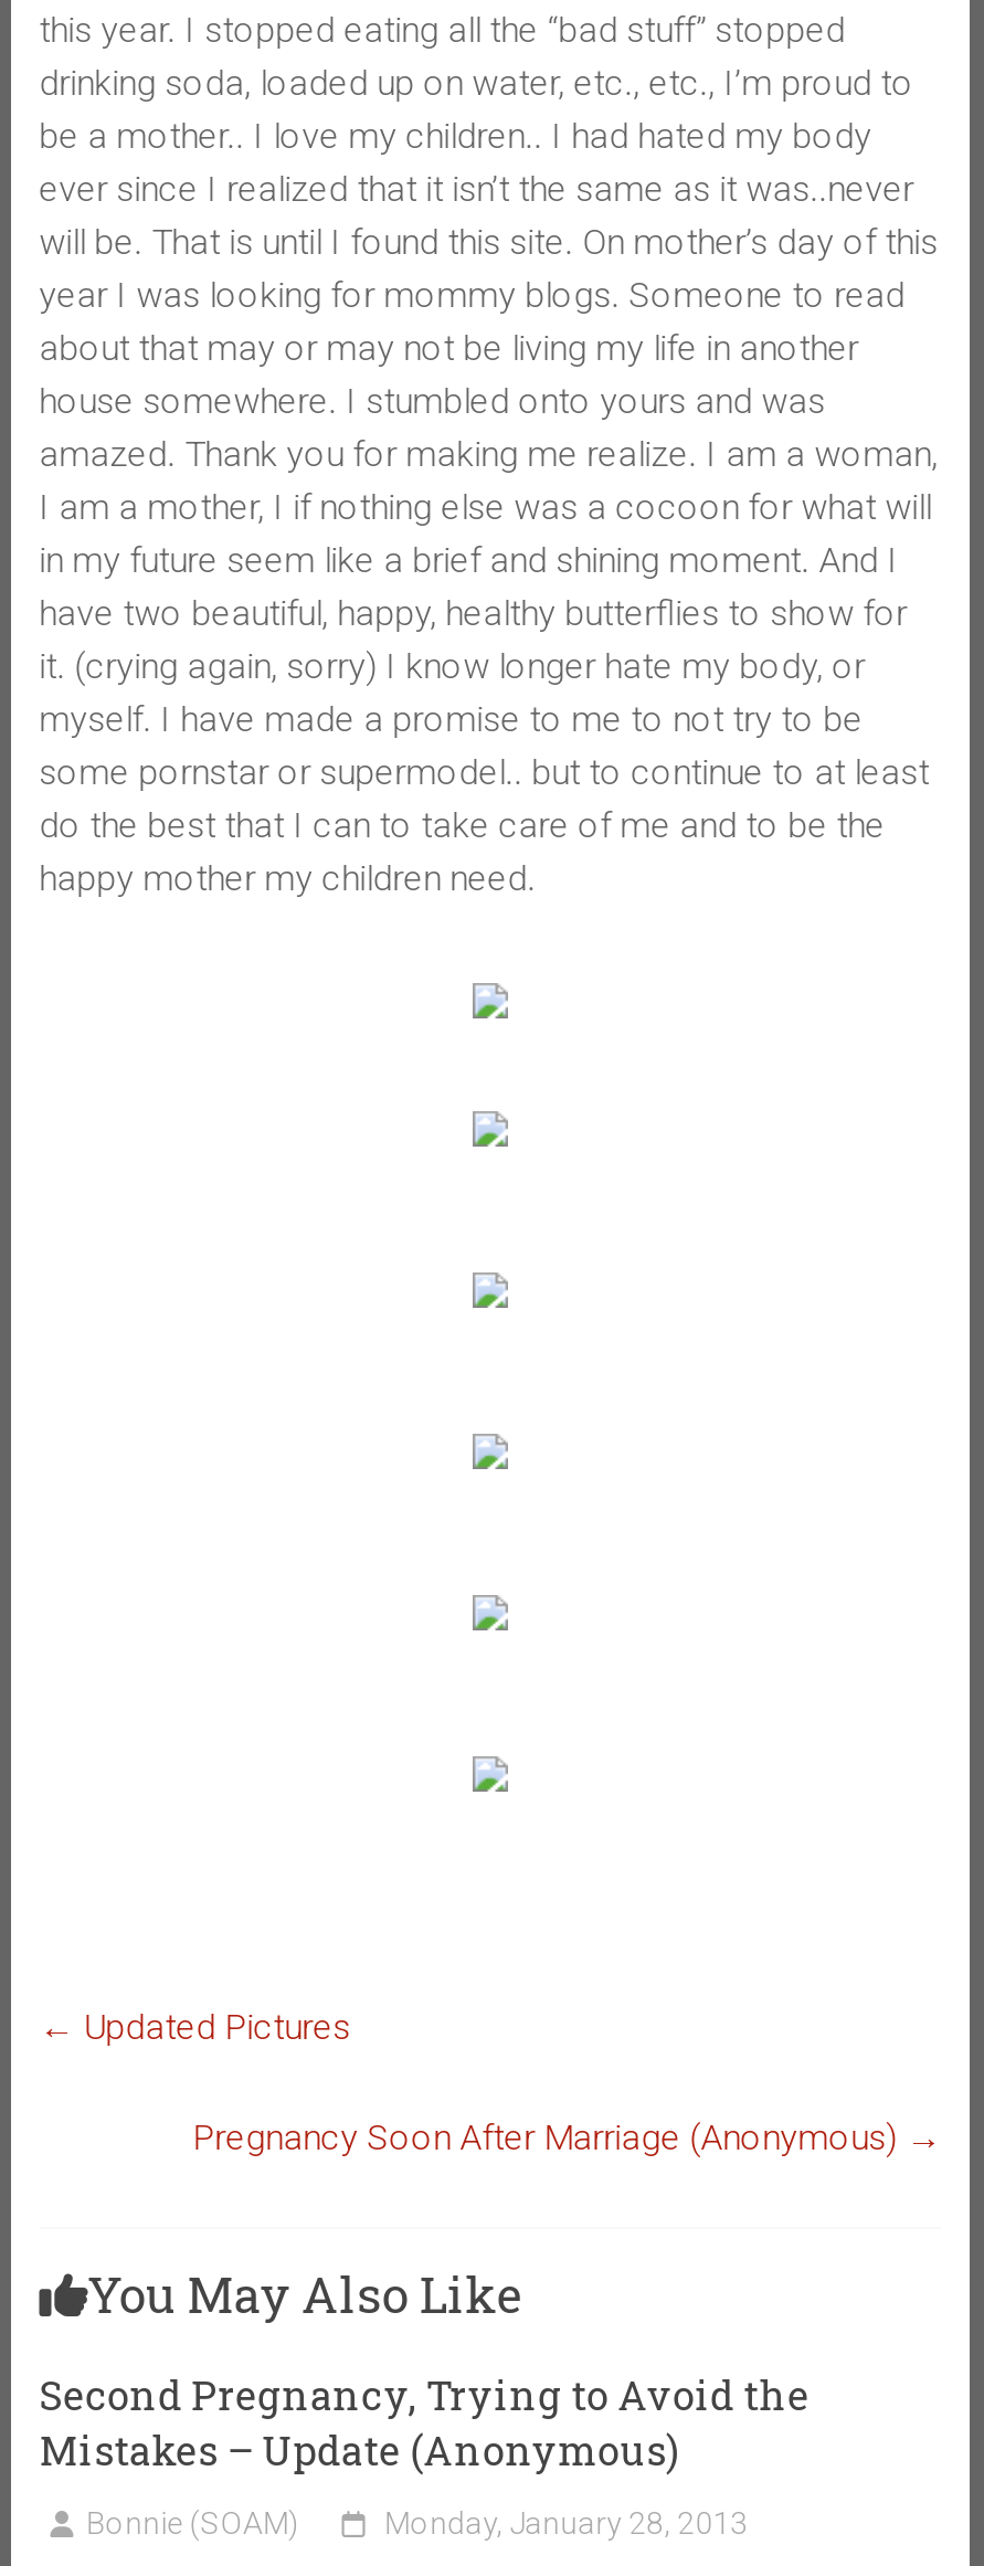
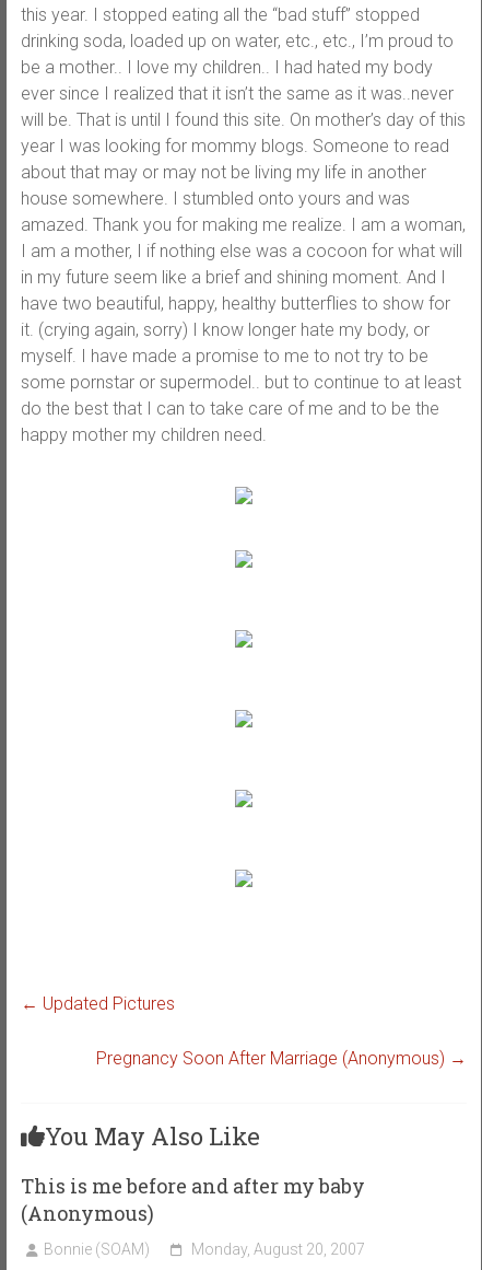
[39,2368,810,2476] Second Pregnancy, Trying to Avoid the | Mistakes – Update (Anonymous) -> [21,1173,365,1226] This is me before and after my baby | (Anonymous)
[384,2505,748,2540] Monday, January 28, 2013 -> [191,1240,365,1258] Monday, August 20, 2007

